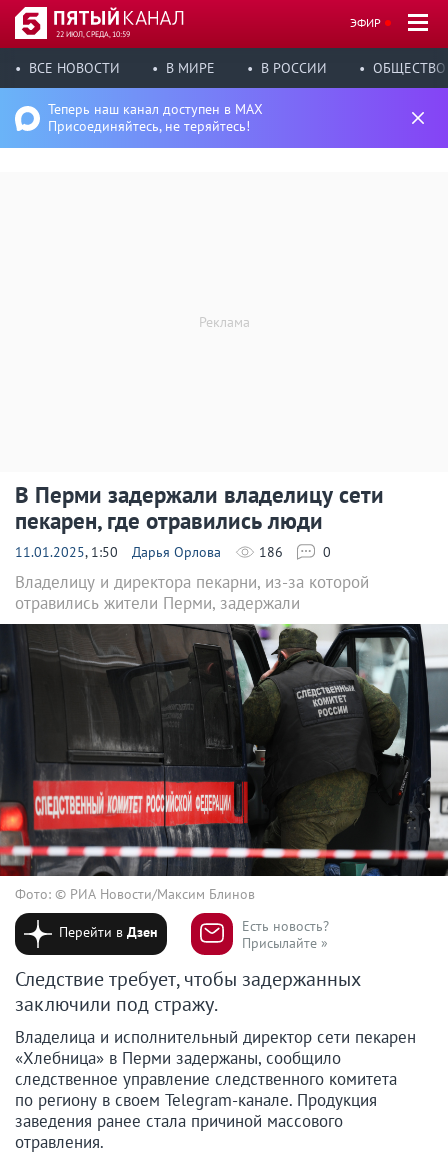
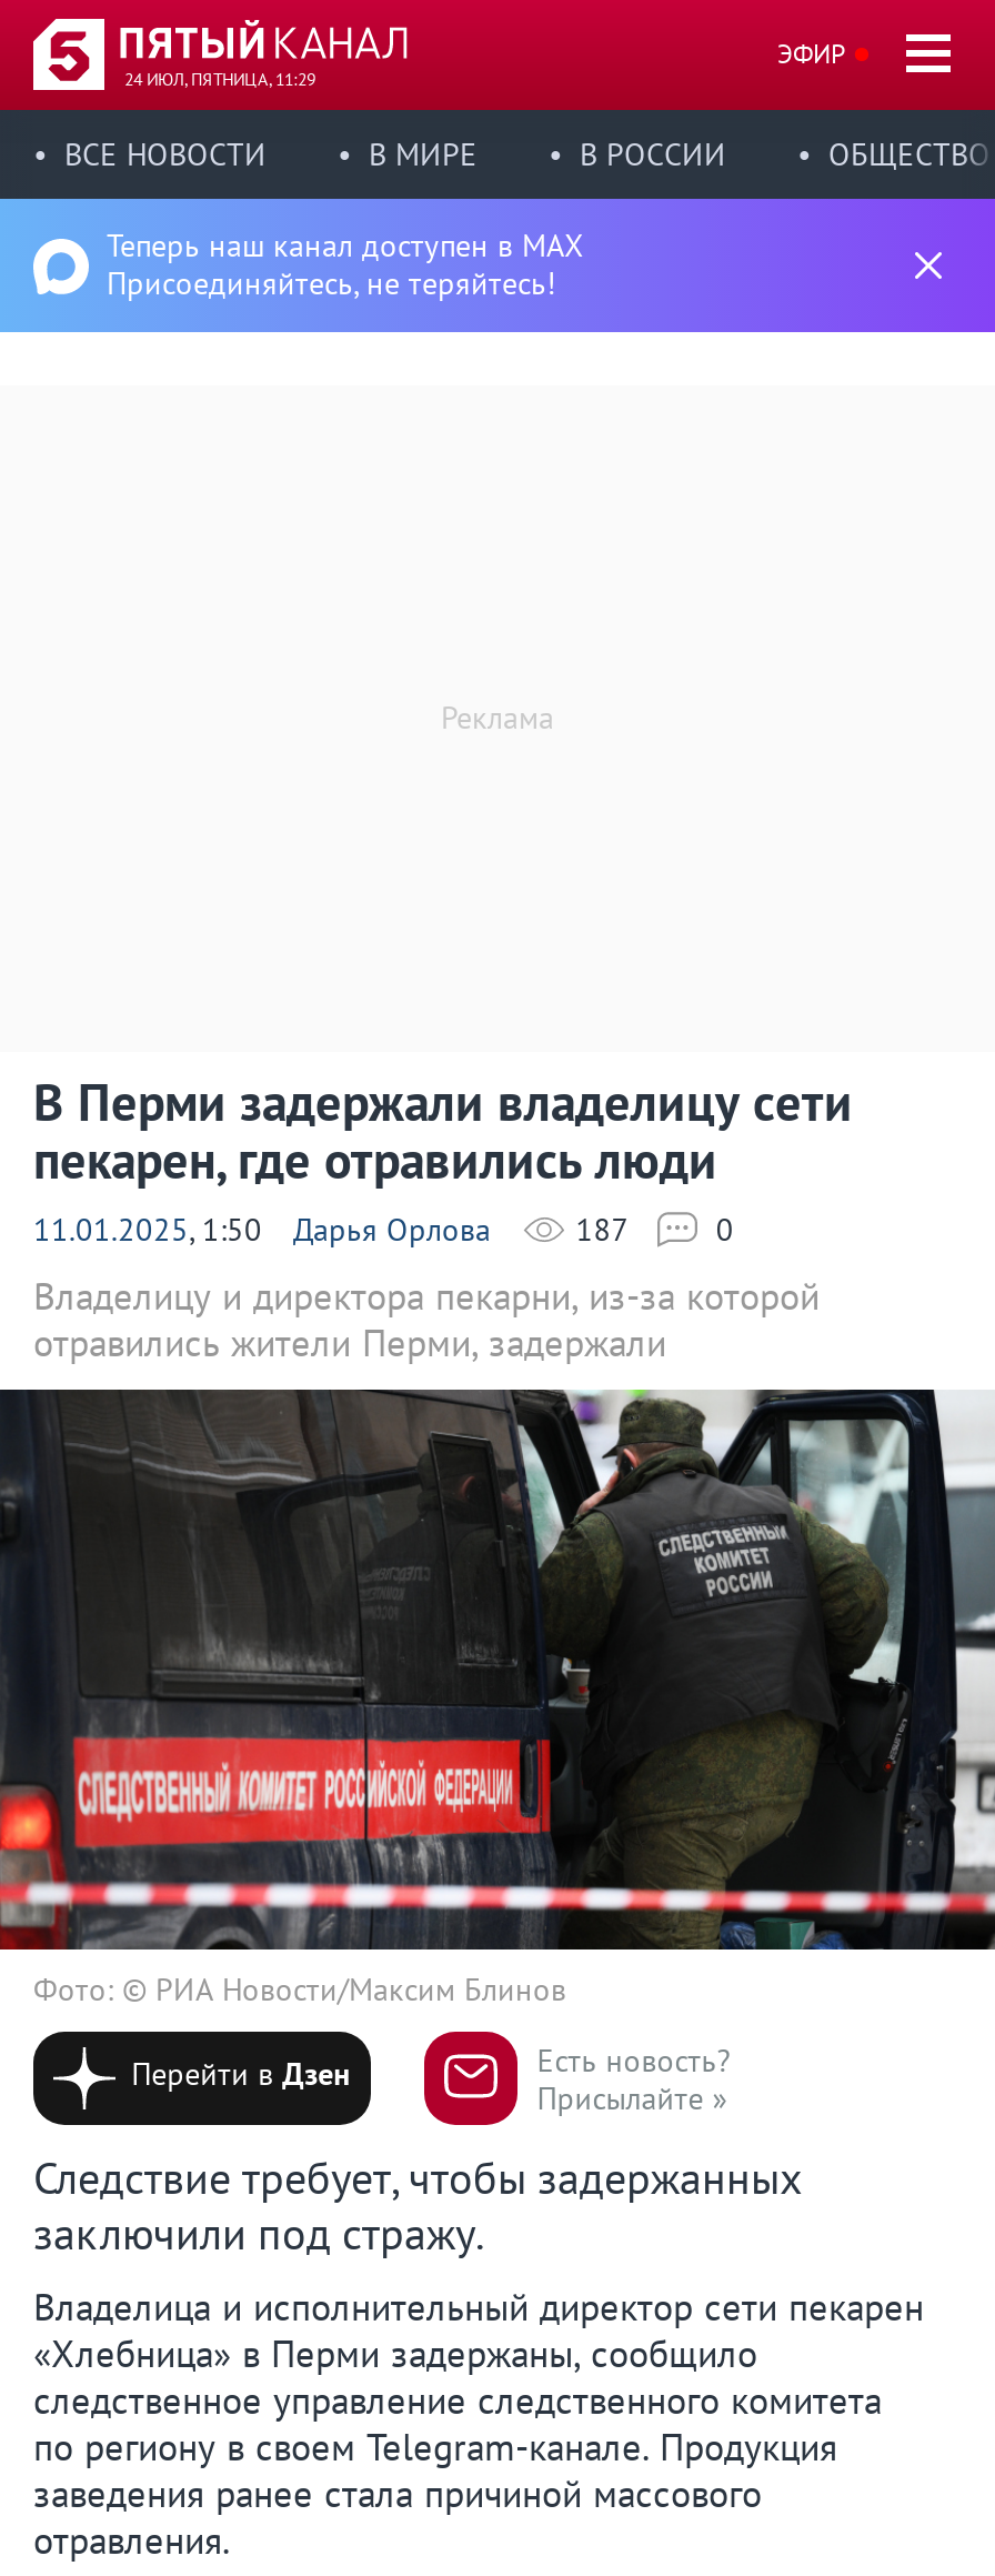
[56,29,130,39] 22 ИЮЛ, СРЕДА, 10:59 -> [124,68,315,90] 24 ИЮЛ, ПЯТНИЦА, 11:29
[259,543,283,561] 186 -> [576,1210,627,1250] 187

